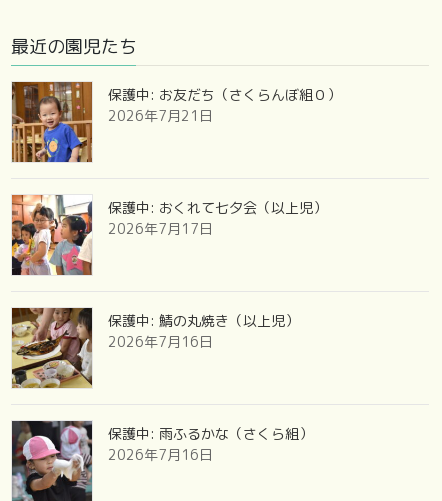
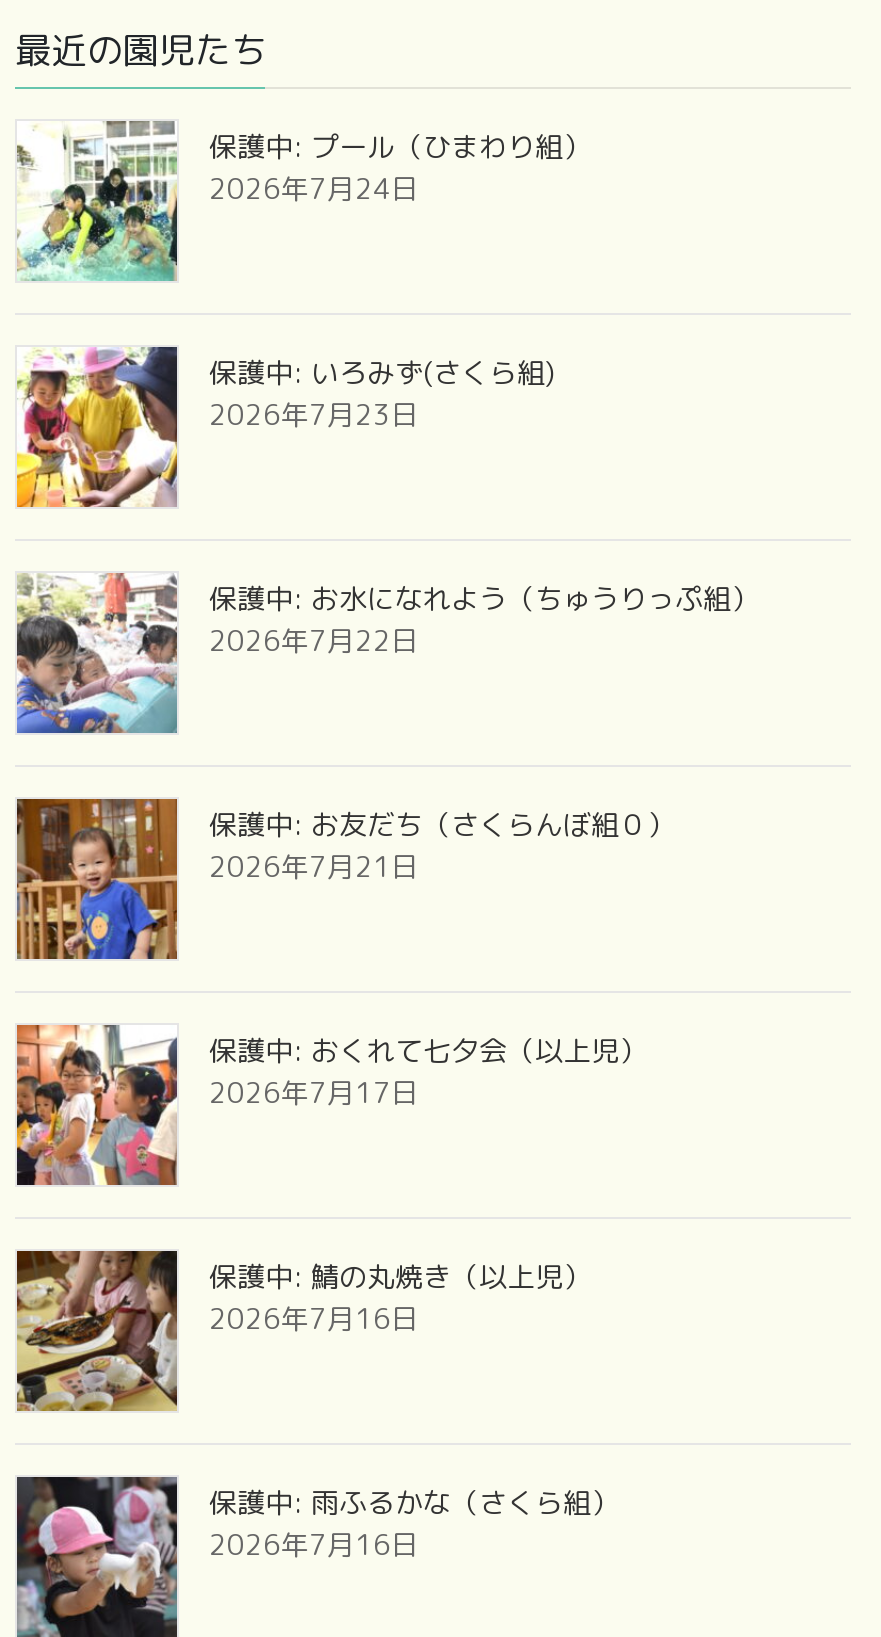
none -> [15,345,555,509] [image] | 保護中: いろみず(さくら組) | 2026年7月23日
none -> [15,573,759,735] [image] | 保護中: お水になれよう（ちゅうりっぷ組） | 2026年7月22日
none -> [17,119,591,283] [image] | 保護中: プール（ひまわり組） | 2026年7月24日

